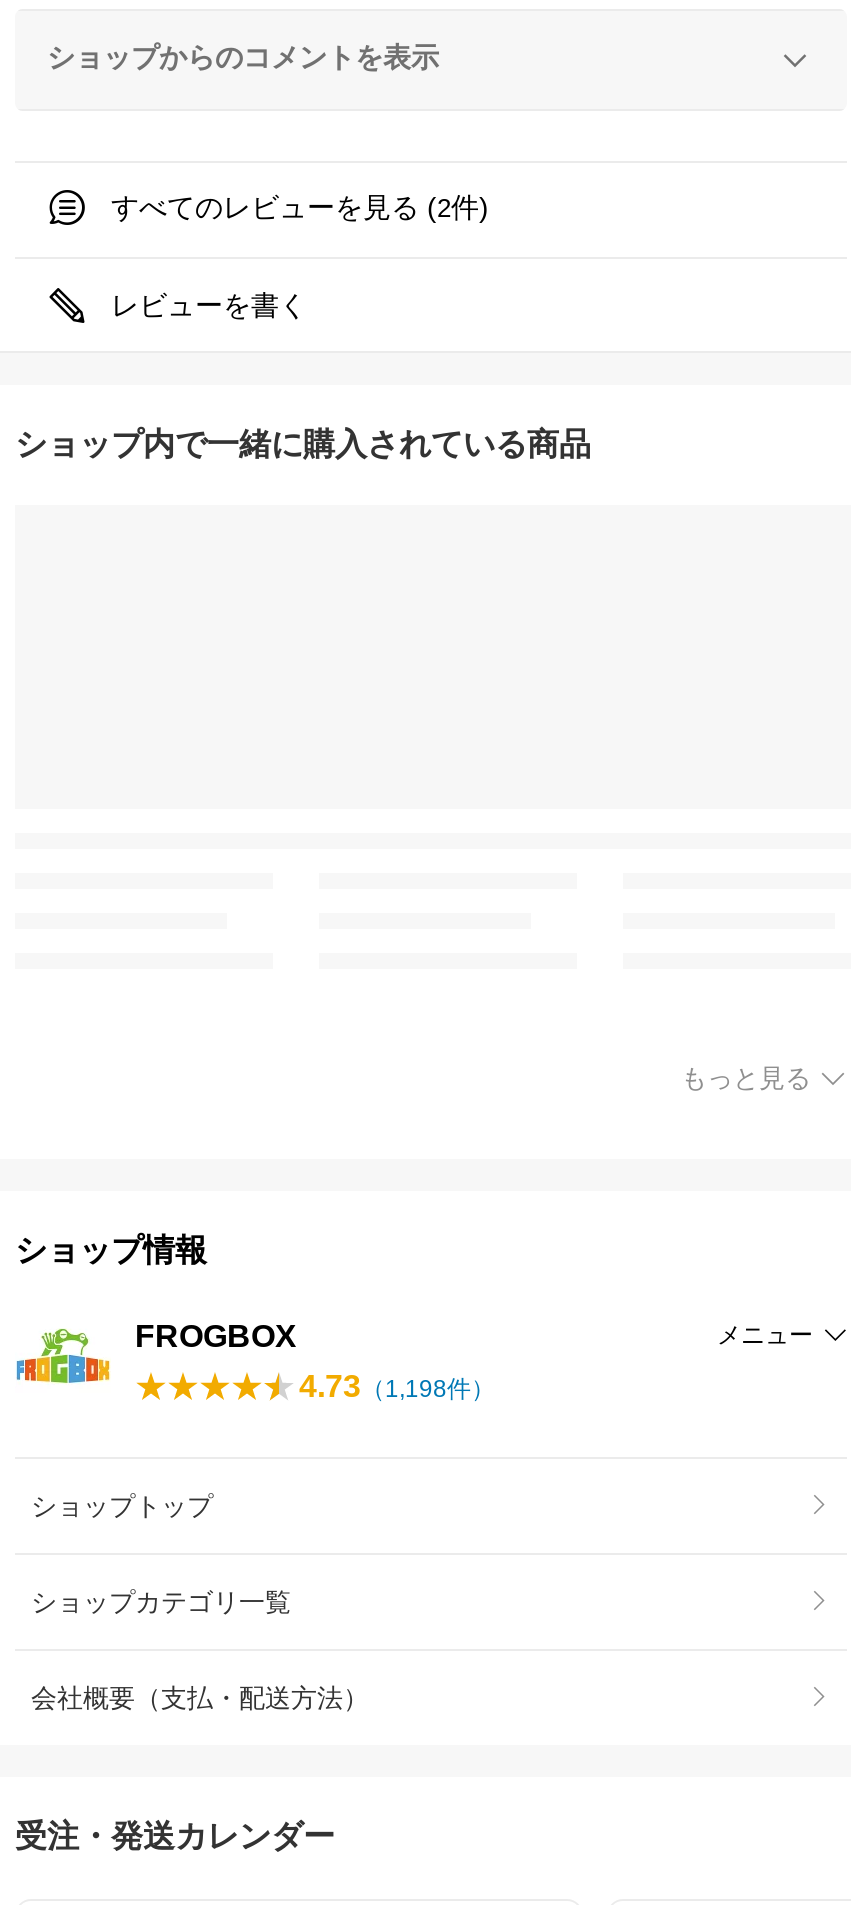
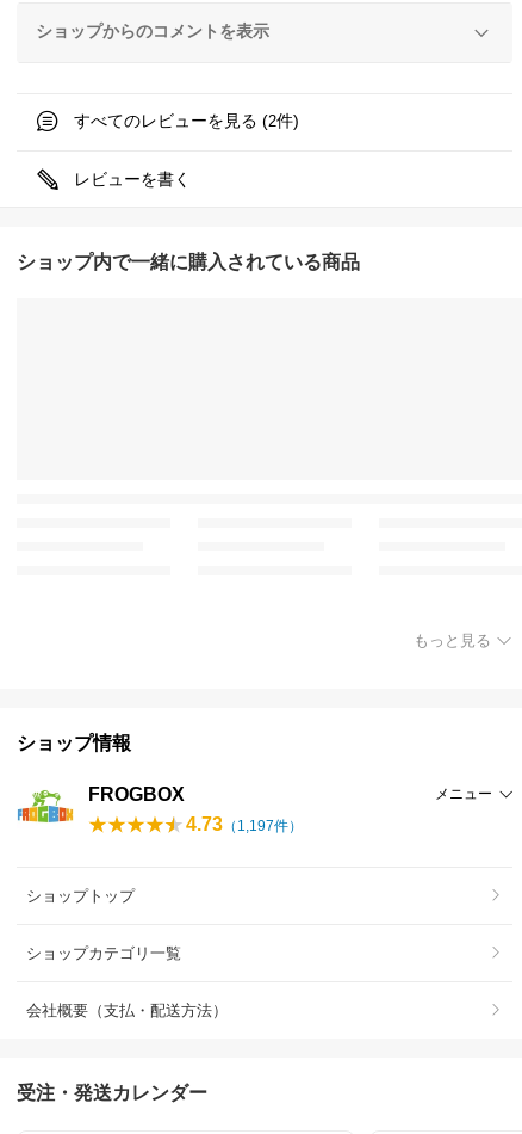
[299,1368,495,1402] 4.73（1,198件） -> [186,813,303,834] 4.73（1,197件）

